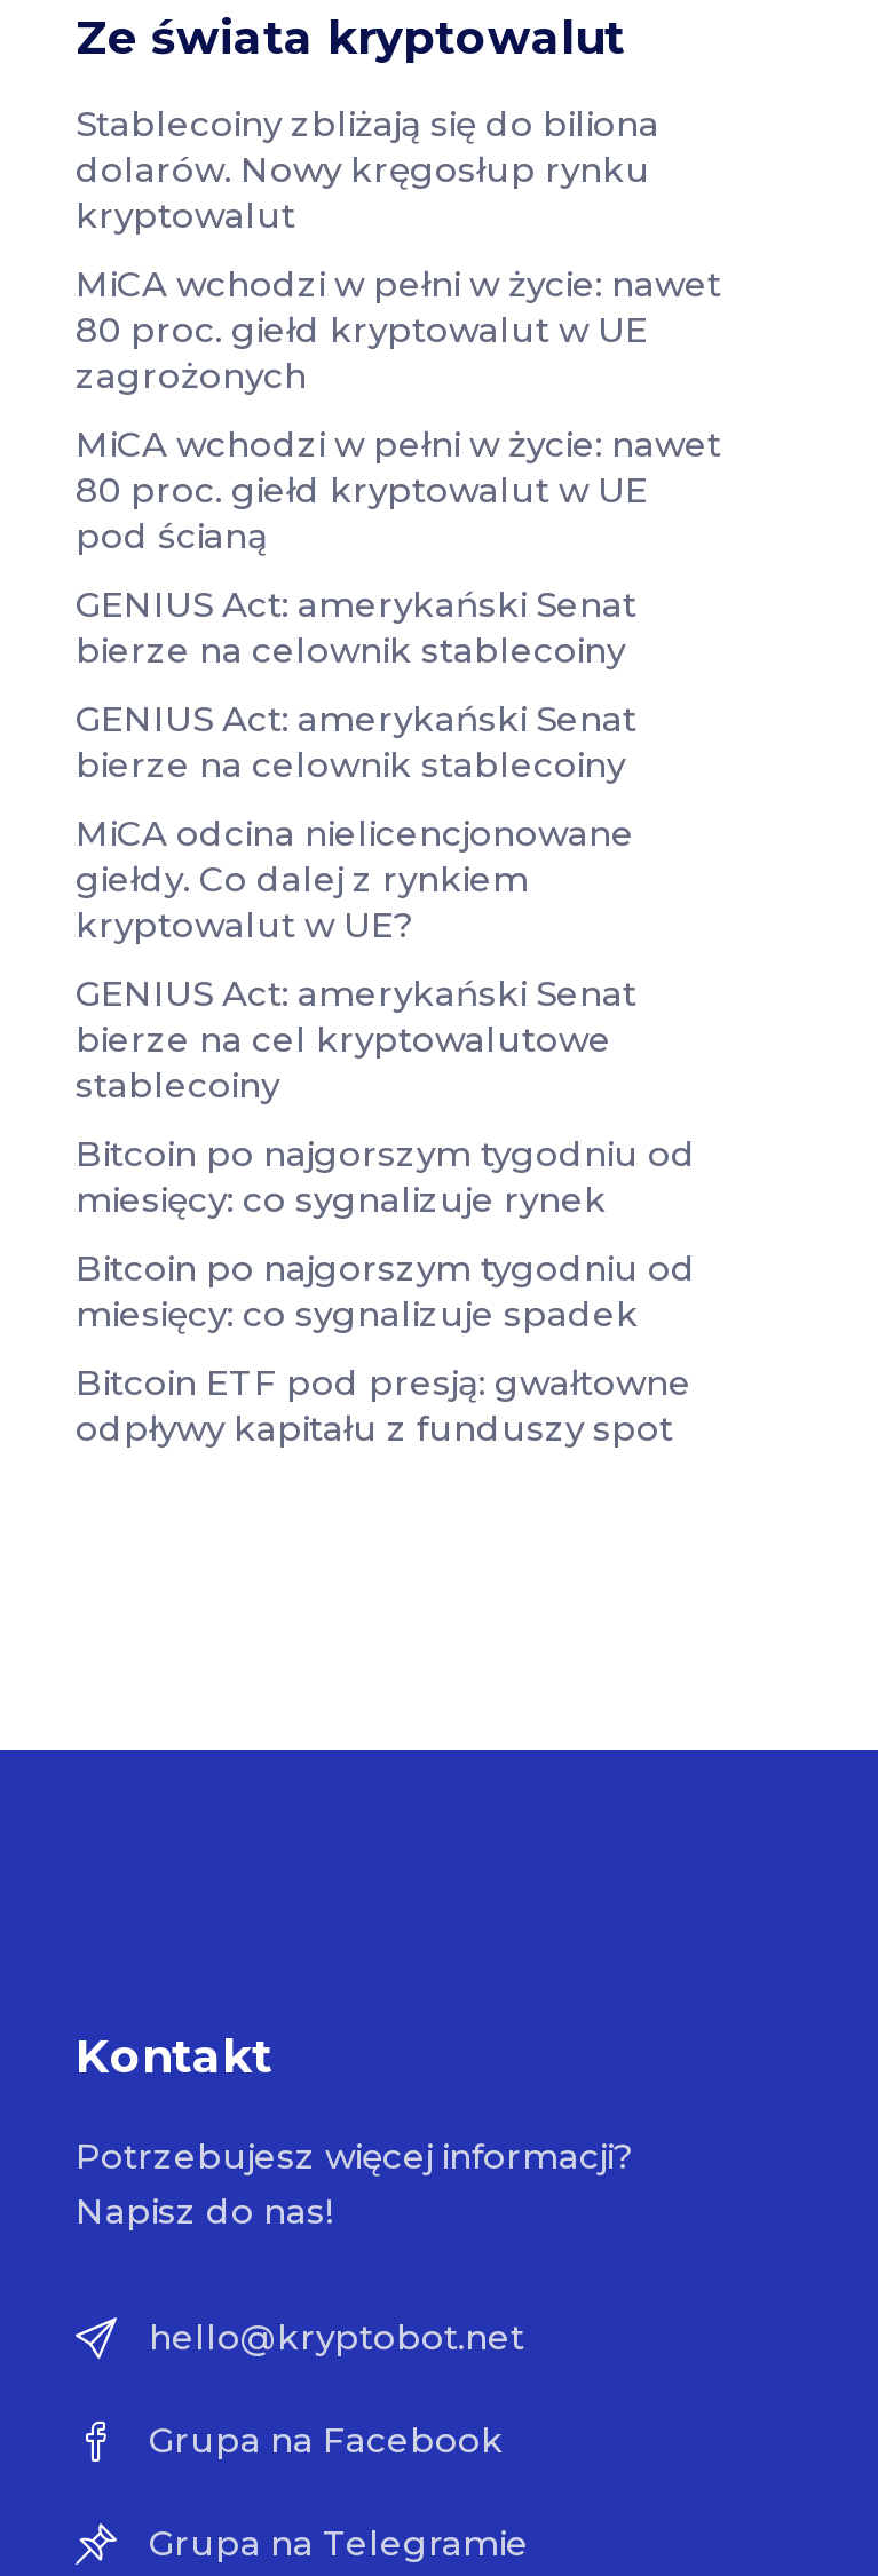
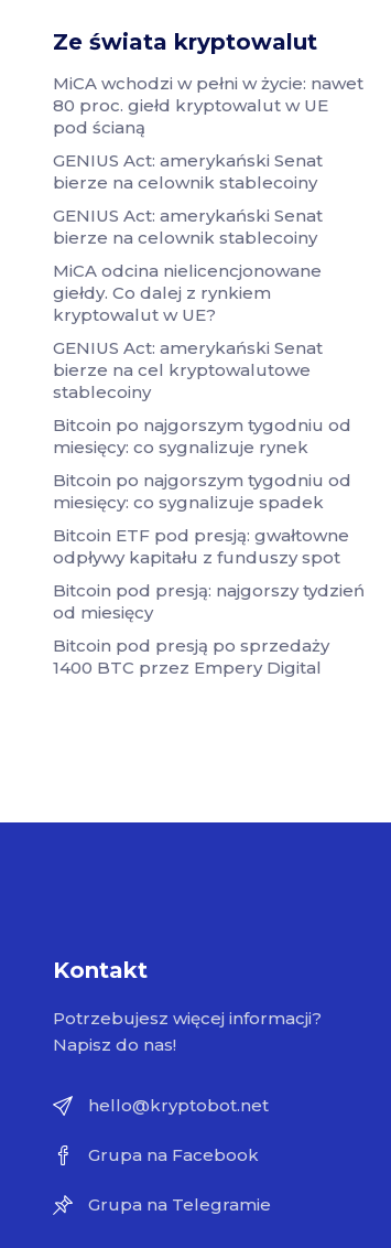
[76,102,721,397] Stablecoiny zbliżają się do biliona | dolarów. Nowy kręgosłup rynku | kryptowalut | MiCA wchodzi w pełni w życie: nawet | 80 proc. giełd kryptowalut w UE | zagrożonych -> none
moved [76,422,721,1450] -> [53,73,363,568]: MiCA wchodzi w pełni w życie: nawet | 80 proc. giełd kryptowalut w UE | pod ścianą | ... | Bitcoin ETF pod presją: gwałtowne | odpływy kapitału z funduszy spot
none -> [53,580,365,678] Bitcoin pod presją: najgorszy tydzień | od miesięcy | Bitcoin pod presją po sprzedaży | 1400 BTC przez Empery Digital

